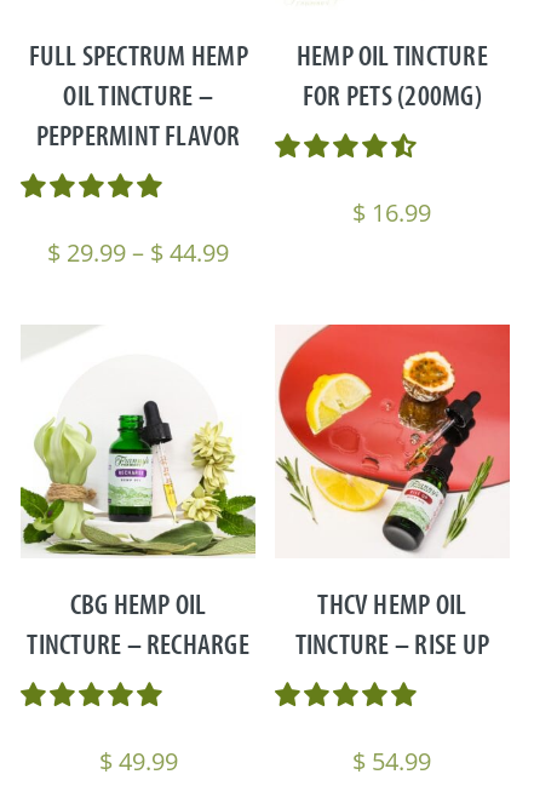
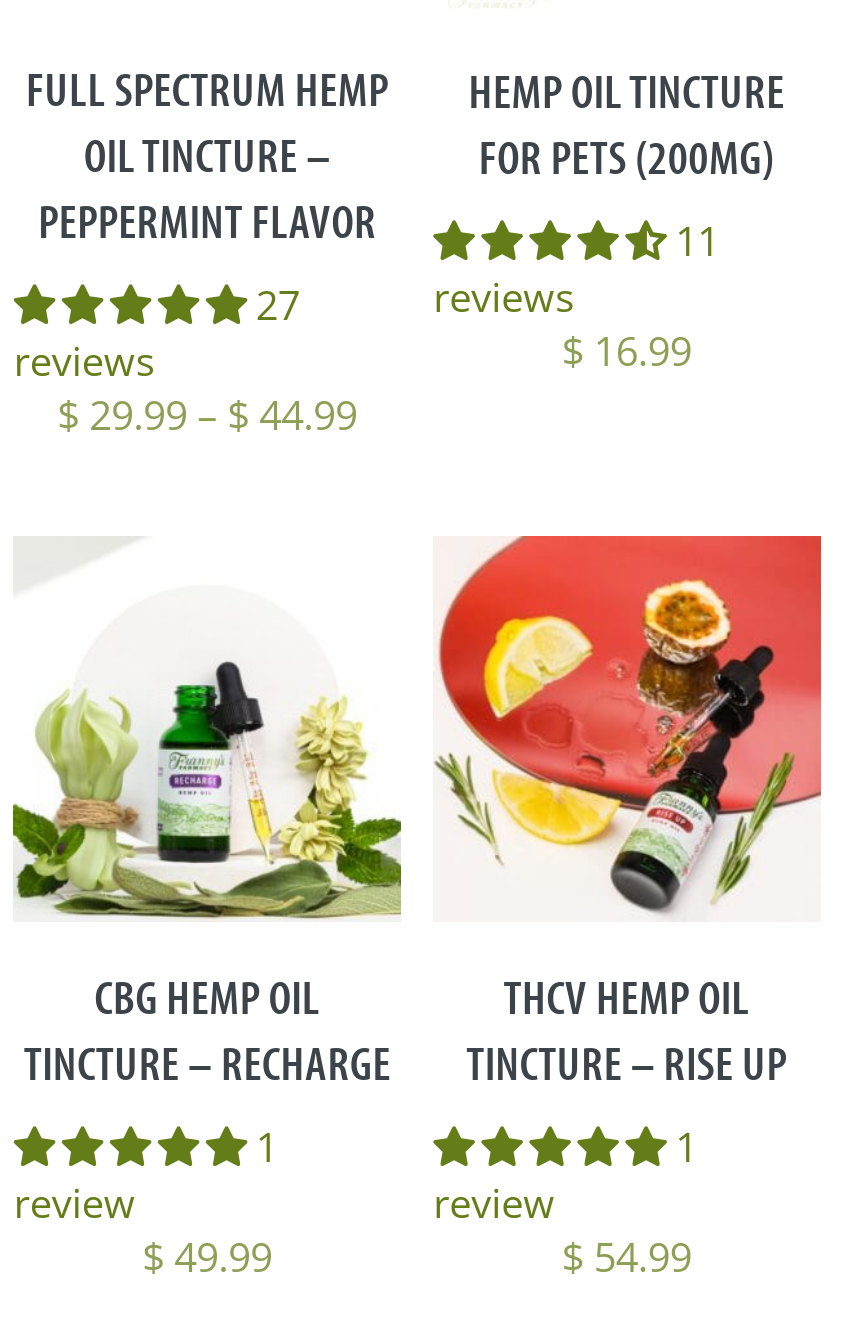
none -> [14,278,300,388] 27 | reviews
none -> [433,213,719,323] 11 | reviews
none -> [14,1120,278,1230] 1 | review
none -> [433,1120,697,1230] 1 | review

